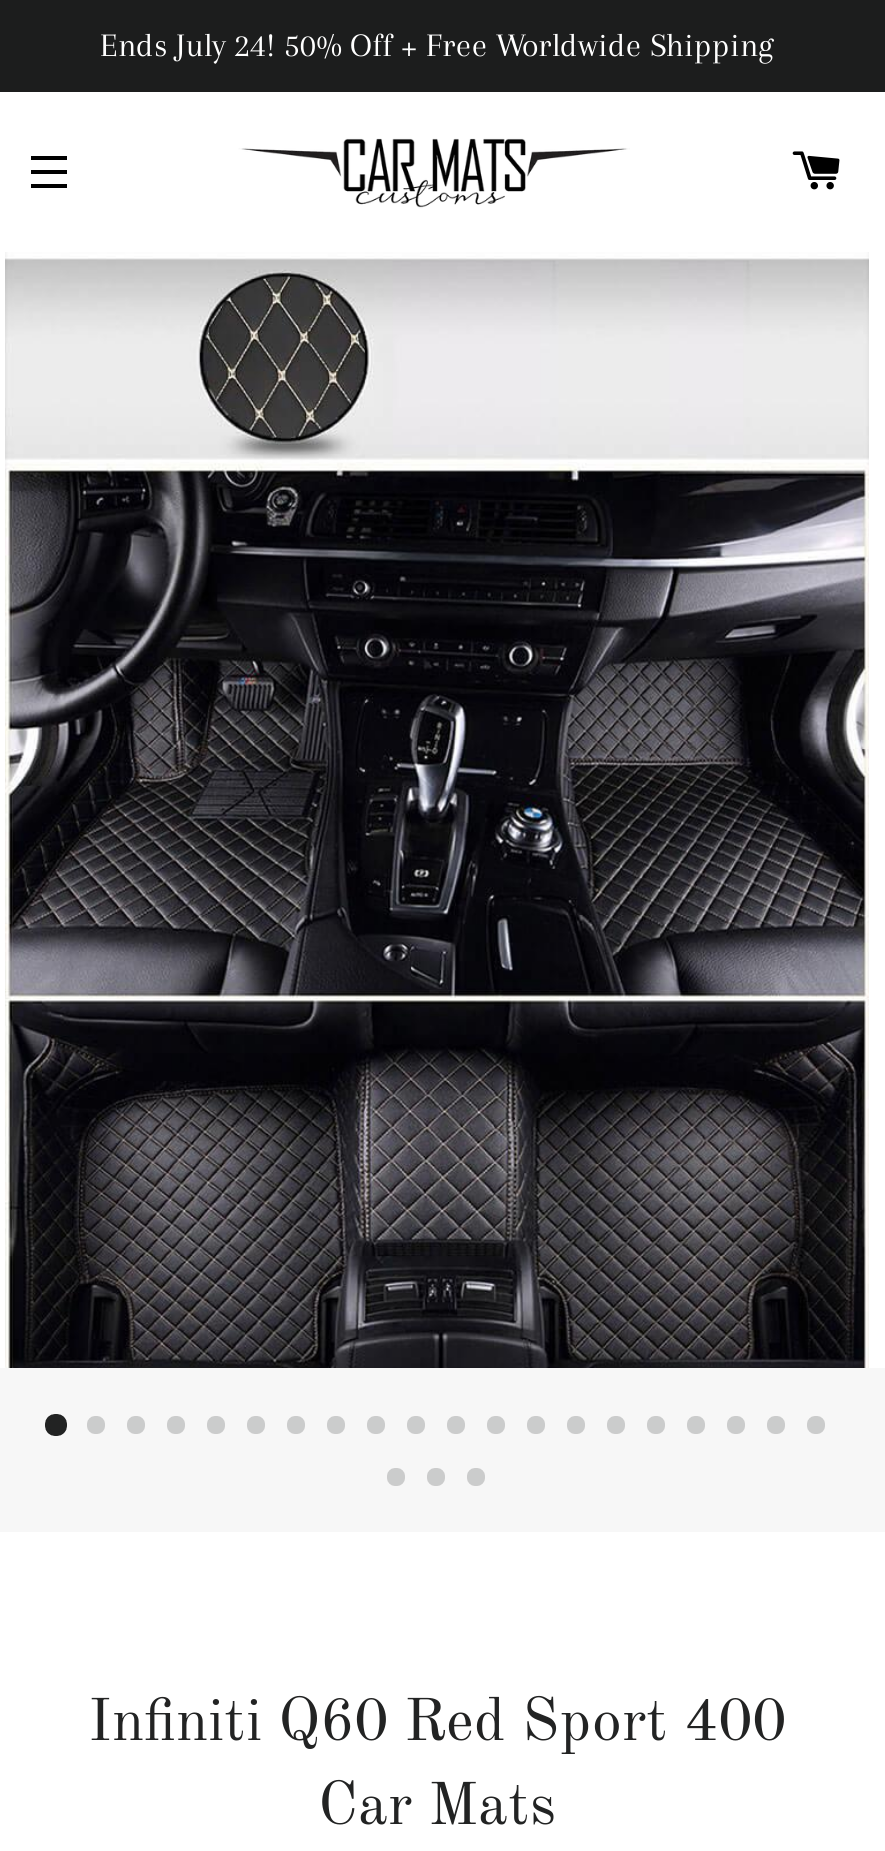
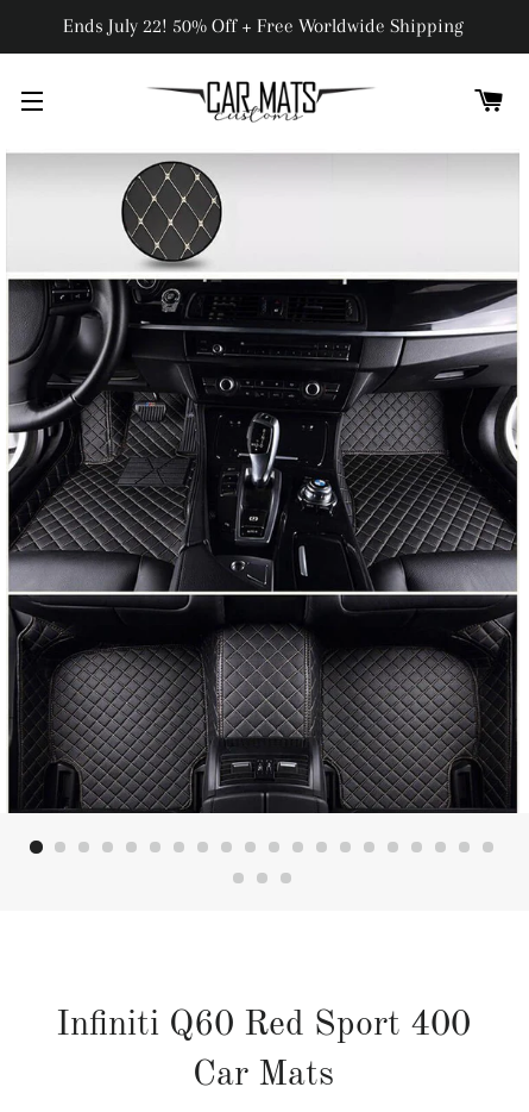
[100,26,774,64] Ends July 24! 50% Off + Free Worldwide Shipping -> [62,14,463,37] Ends July 22! 50% Off + Free Worldwide Shipping

